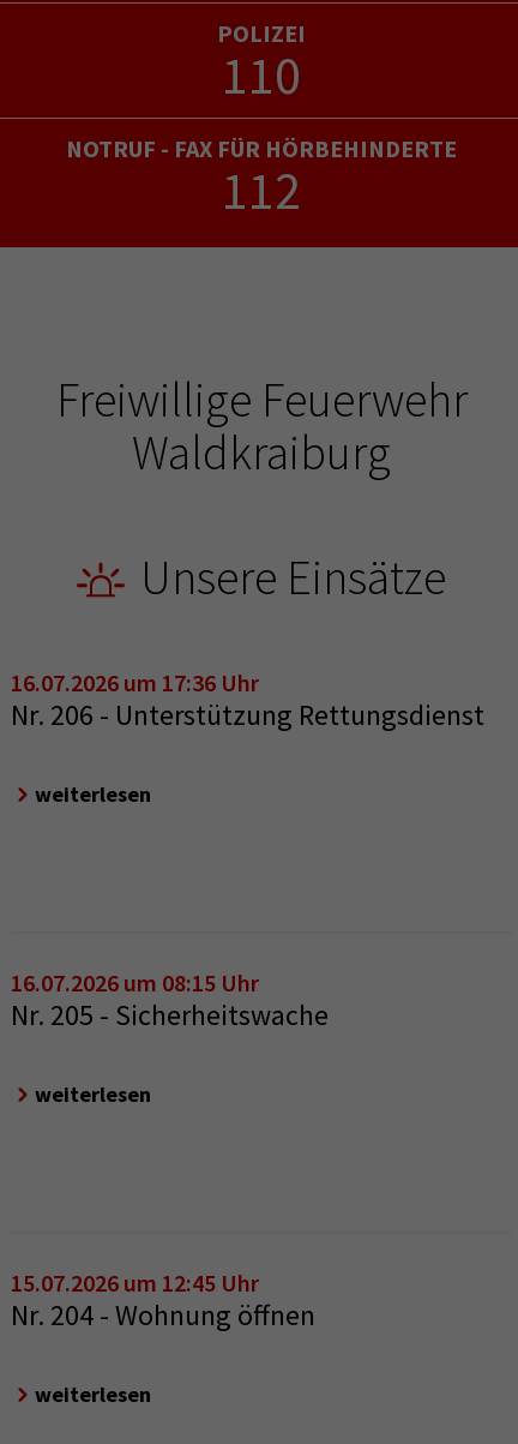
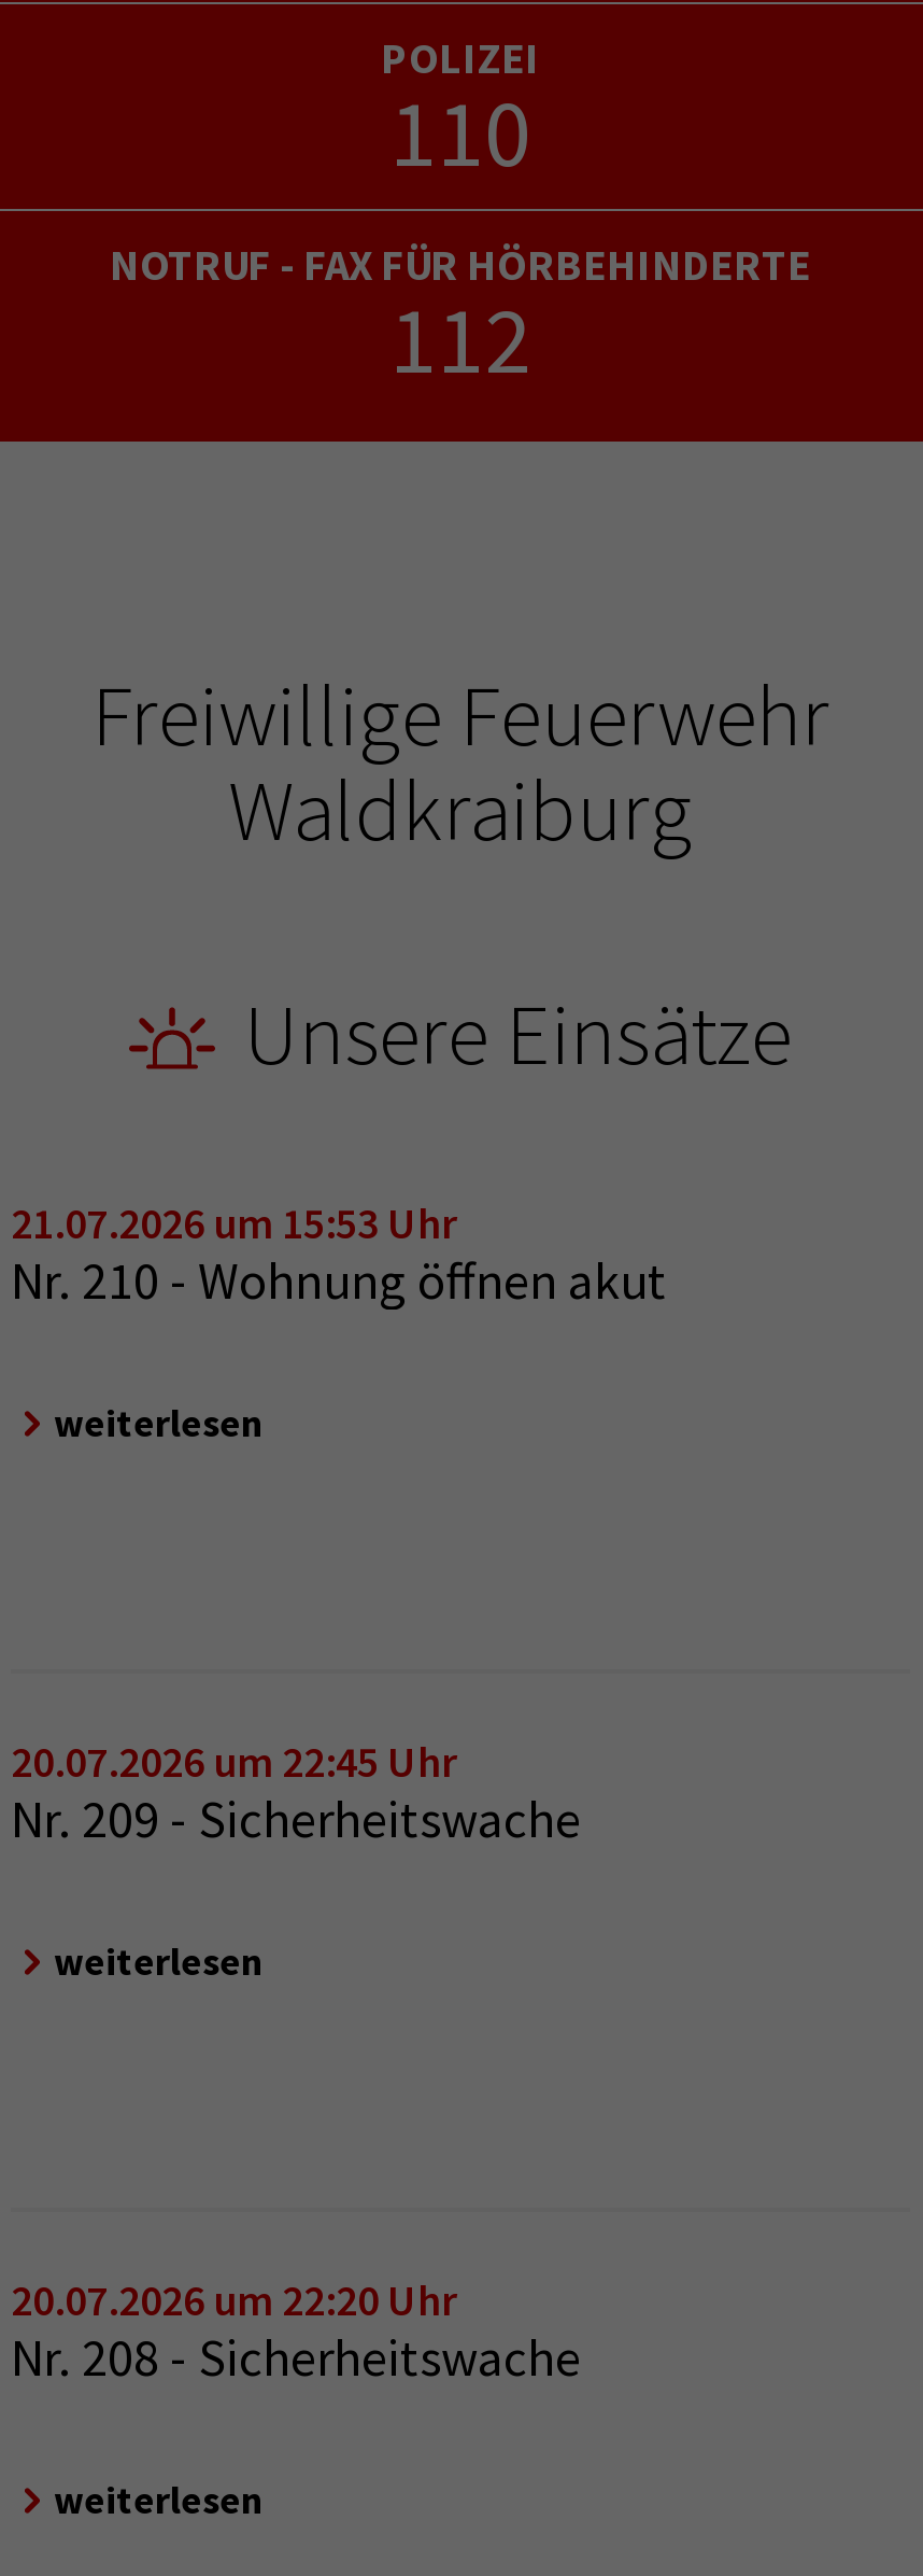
[11,667,484,733] 16.07.2026 um 17:36 Uhr | Nr. 206 - Unterstützung Rettungsdienst -> [11,1195,667,1313] 21.07.2026 um 15:53 Uhr | Nr. 210 - Wohnung öffnen akut
[11,967,259,997] 16.07.2026 um 08:15 Uhr -> [11,1733,456,1787] 20.07.2026 um 22:45 Uhr
[11,996,329,1033] Nr. 205 - Sicherheitswache -> [11,1785,581,1851] Nr. 209 - Sicherheitswache
[11,1267,315,1333] 15.07.2026 um 12:45 Uhr | Nr. 204 - Wohnung öffnen -> [11,2271,581,2390] 20.07.2026 um 22:20 Uhr | Nr. 208 - Sicherheitswache

